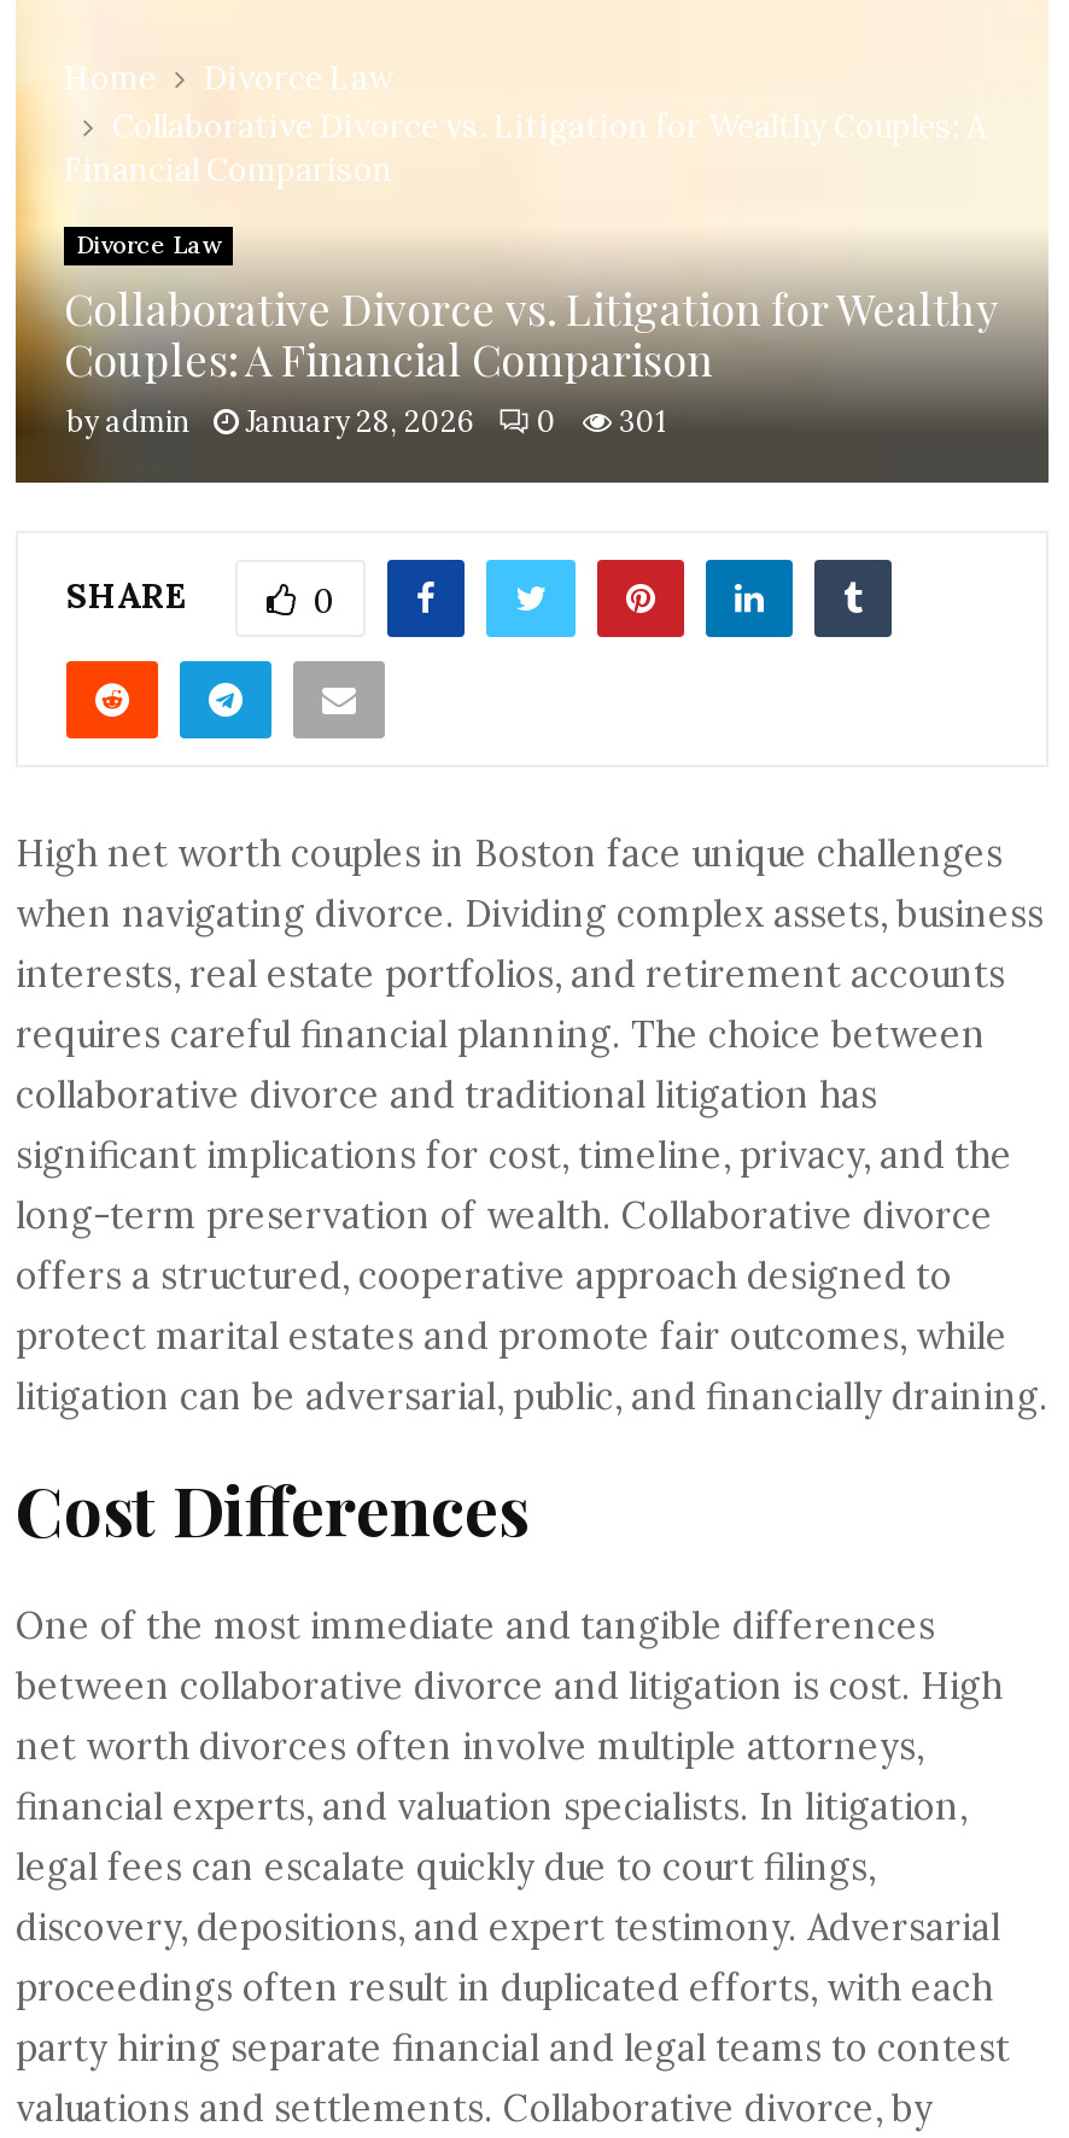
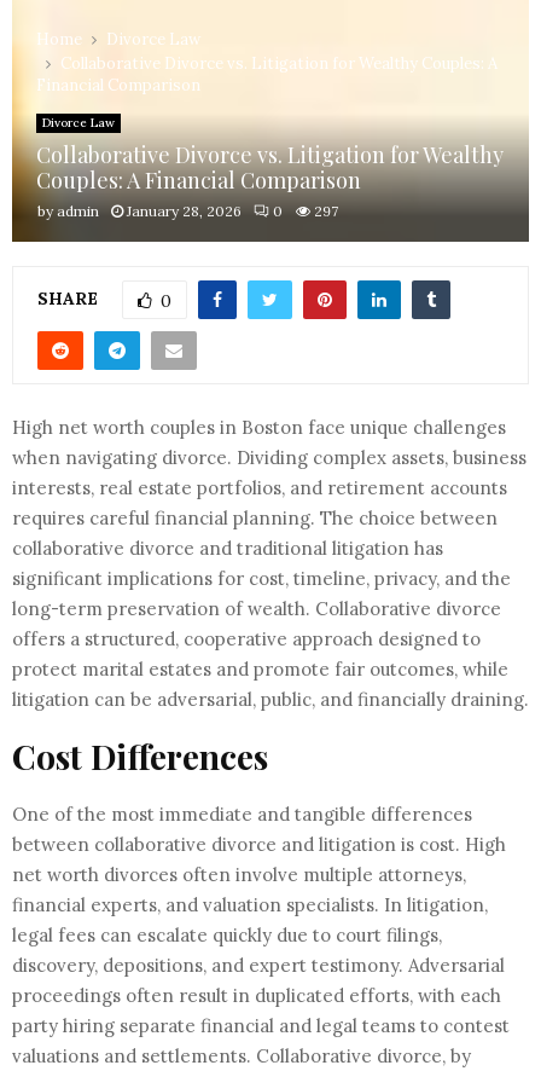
[66,403,665,439] by admin January 28, 2026 0 301 -> [37,202,338,220] by admin January 28, 2026 0 297

